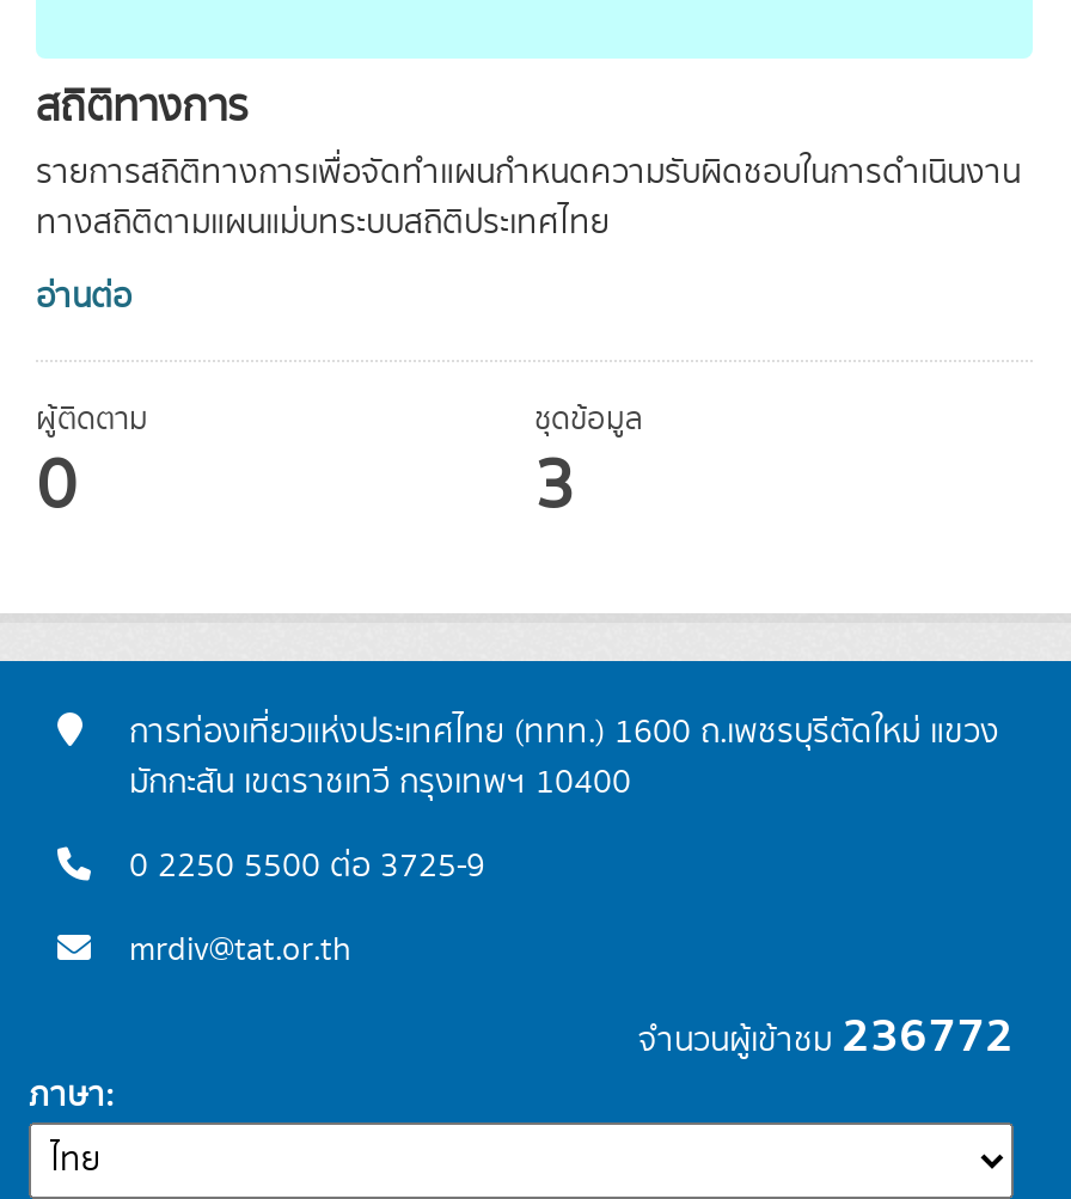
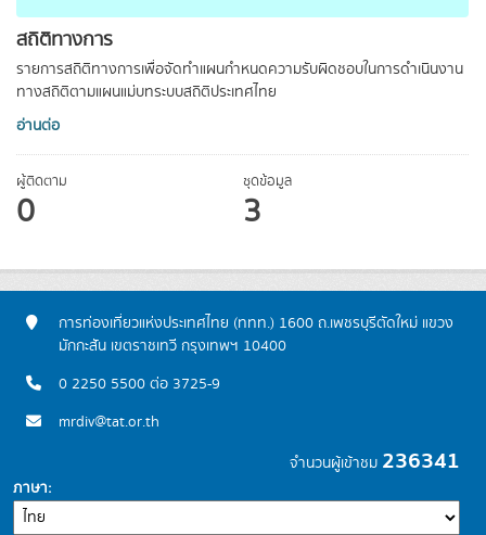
[638,998,1014,1075] จำนวนผู้เข้าชม236772 -> [290,444,460,479] จำนวนผู้เข้าชม236341

